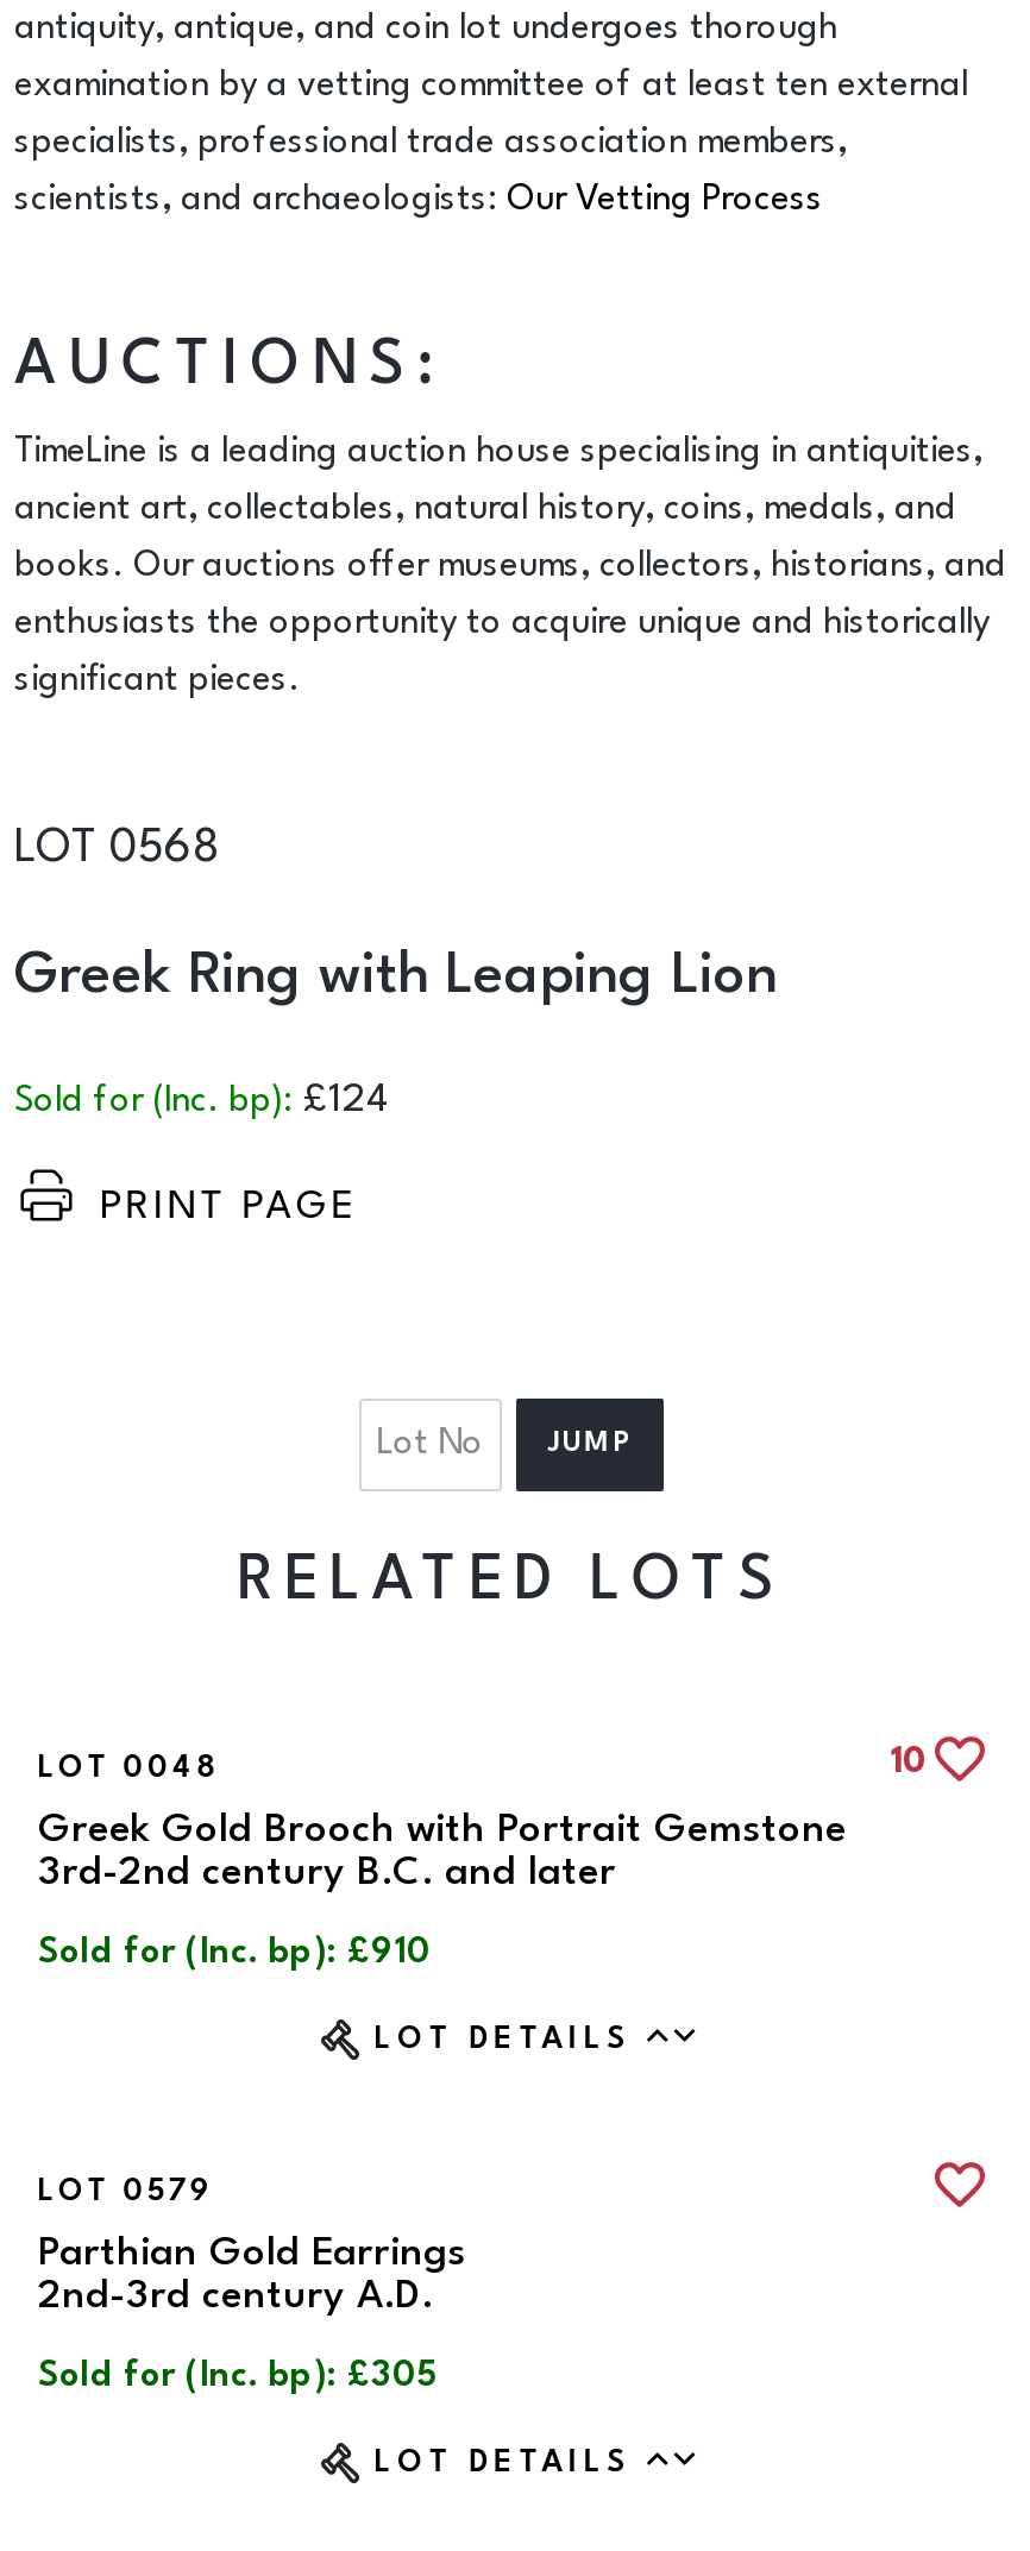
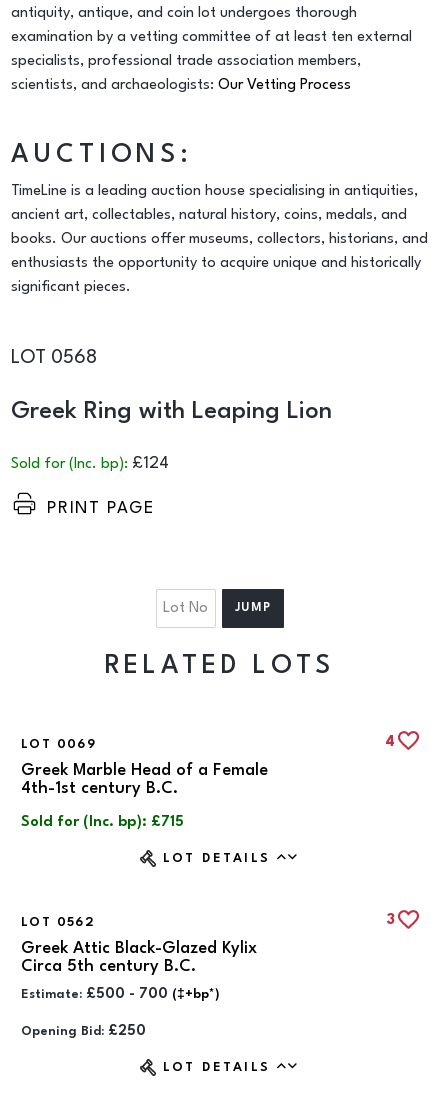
[38,1745,927,1783] LOT 0048 | 10 -> [21,734,394,751] LOT 0069 | 4
[38,1810,847,1893] Greek Gold Brooch with Portrait Gemstone | 3rd-2nd century B.C. and later -> [21,762,268,797] Greek Marble Head of a Female | 4th-1st century B.C.
[38,1936,431,1971] Sold for (Inc. bp): £910 -> [21,815,184,830] Sold for (Inc. bp): £715
[38,2177,466,2396] LOT 0579 | Parthian Gold Earrings | 2nd-3rd century A.D. | Sold for (Inc. bp): £305 -> [21,913,394,1039] LOT 0562 | 3 | Greek Attic Black-Glazed Kylix | Circa 5th century B.C. | Estimate: £500 - 700 (‡+bp*) | Opening Bid: £250

